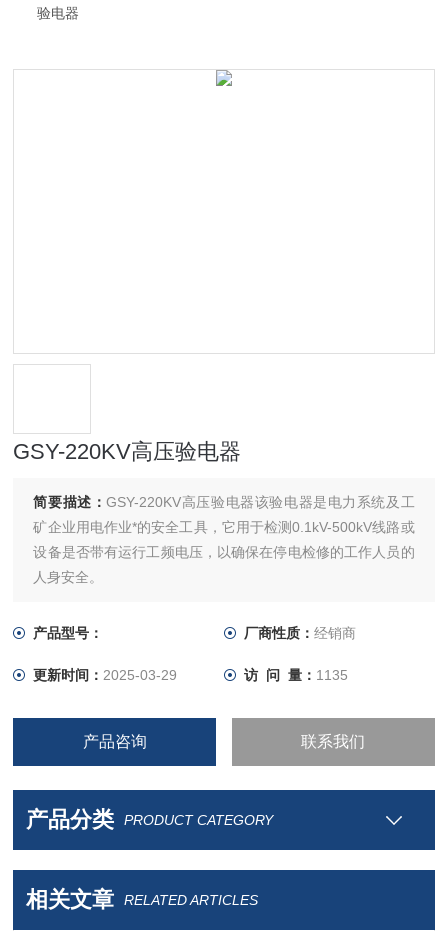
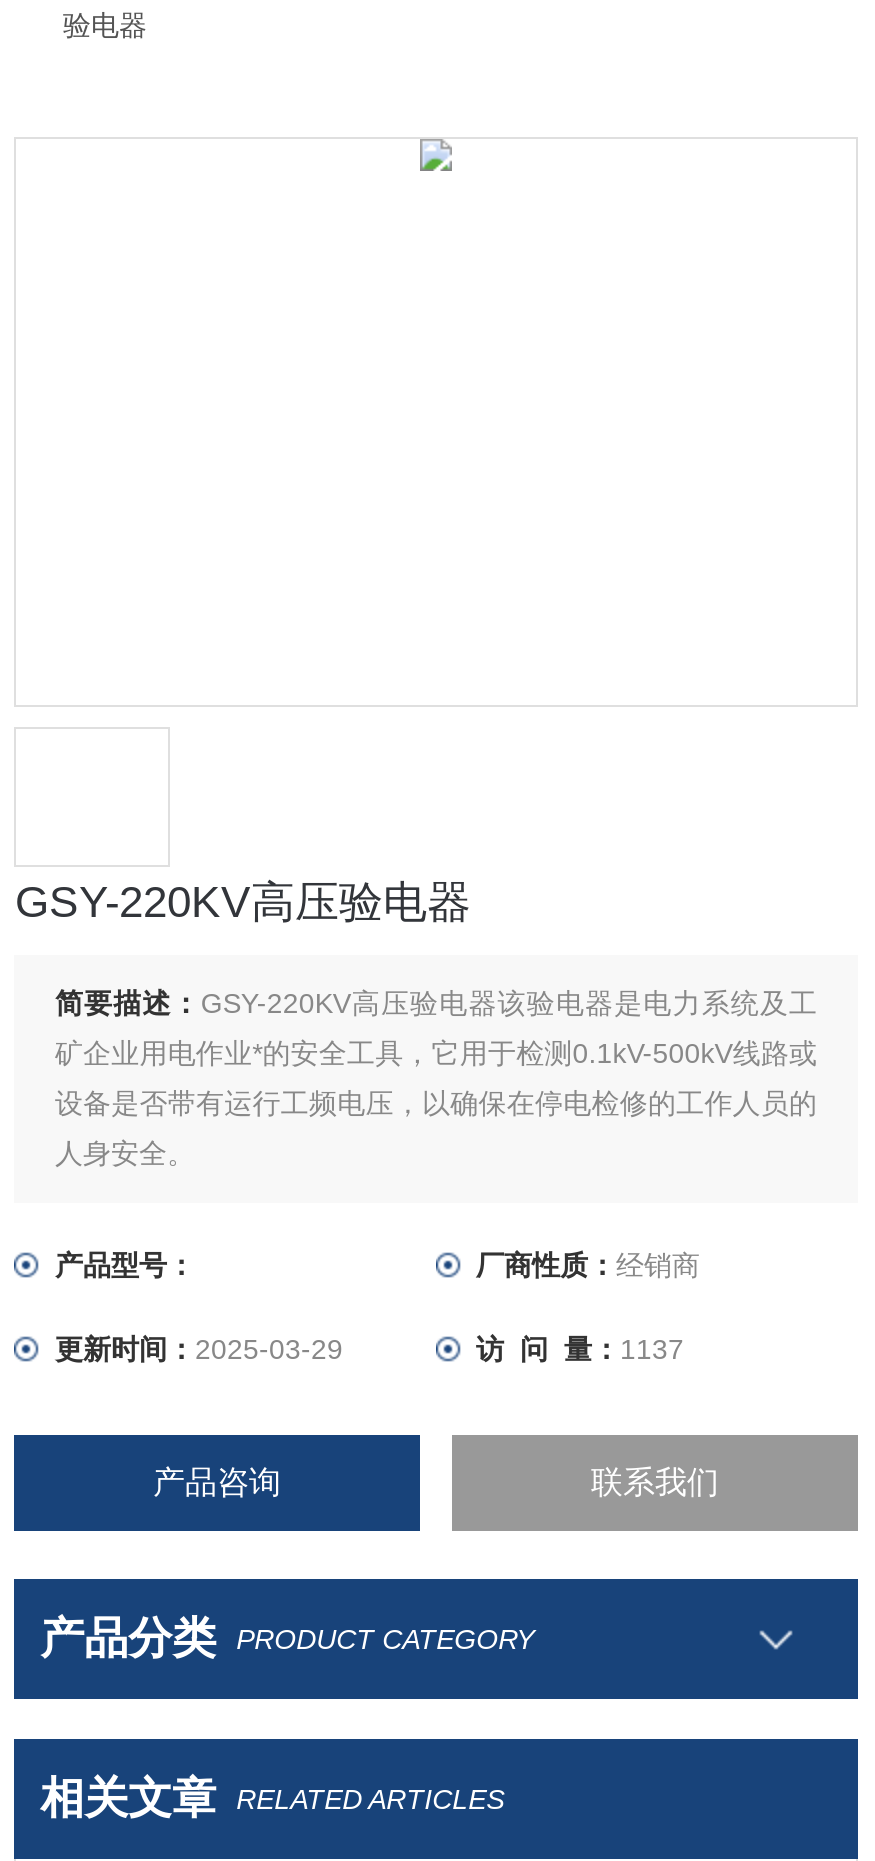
[244,667,348,683] 访 问 量：1135 -> [476,1333,684,1365] 访 问 量：1137

